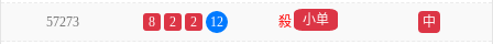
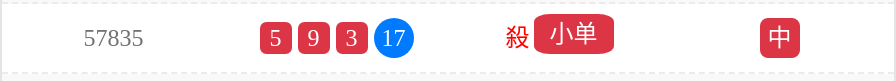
[46,14,79,30] 57273 -> [84,24,144,52] 57835
[148,14,155,30] 8 -> [270,24,282,52] 5
[169,14,176,30] 2 -> [308,24,320,52] 9
[190,14,197,30] 2 -> [346,24,358,52] 3
[210,14,223,30] 12 -> [382,24,406,52] 17

